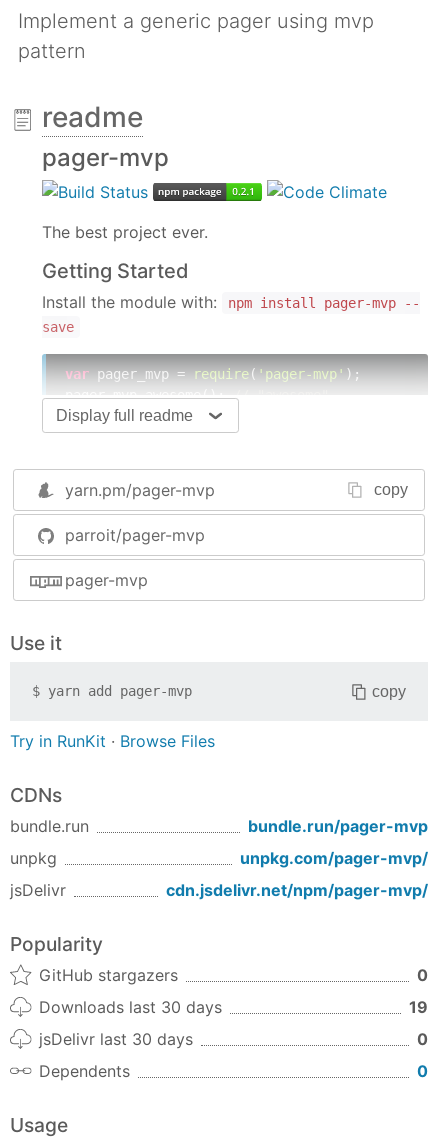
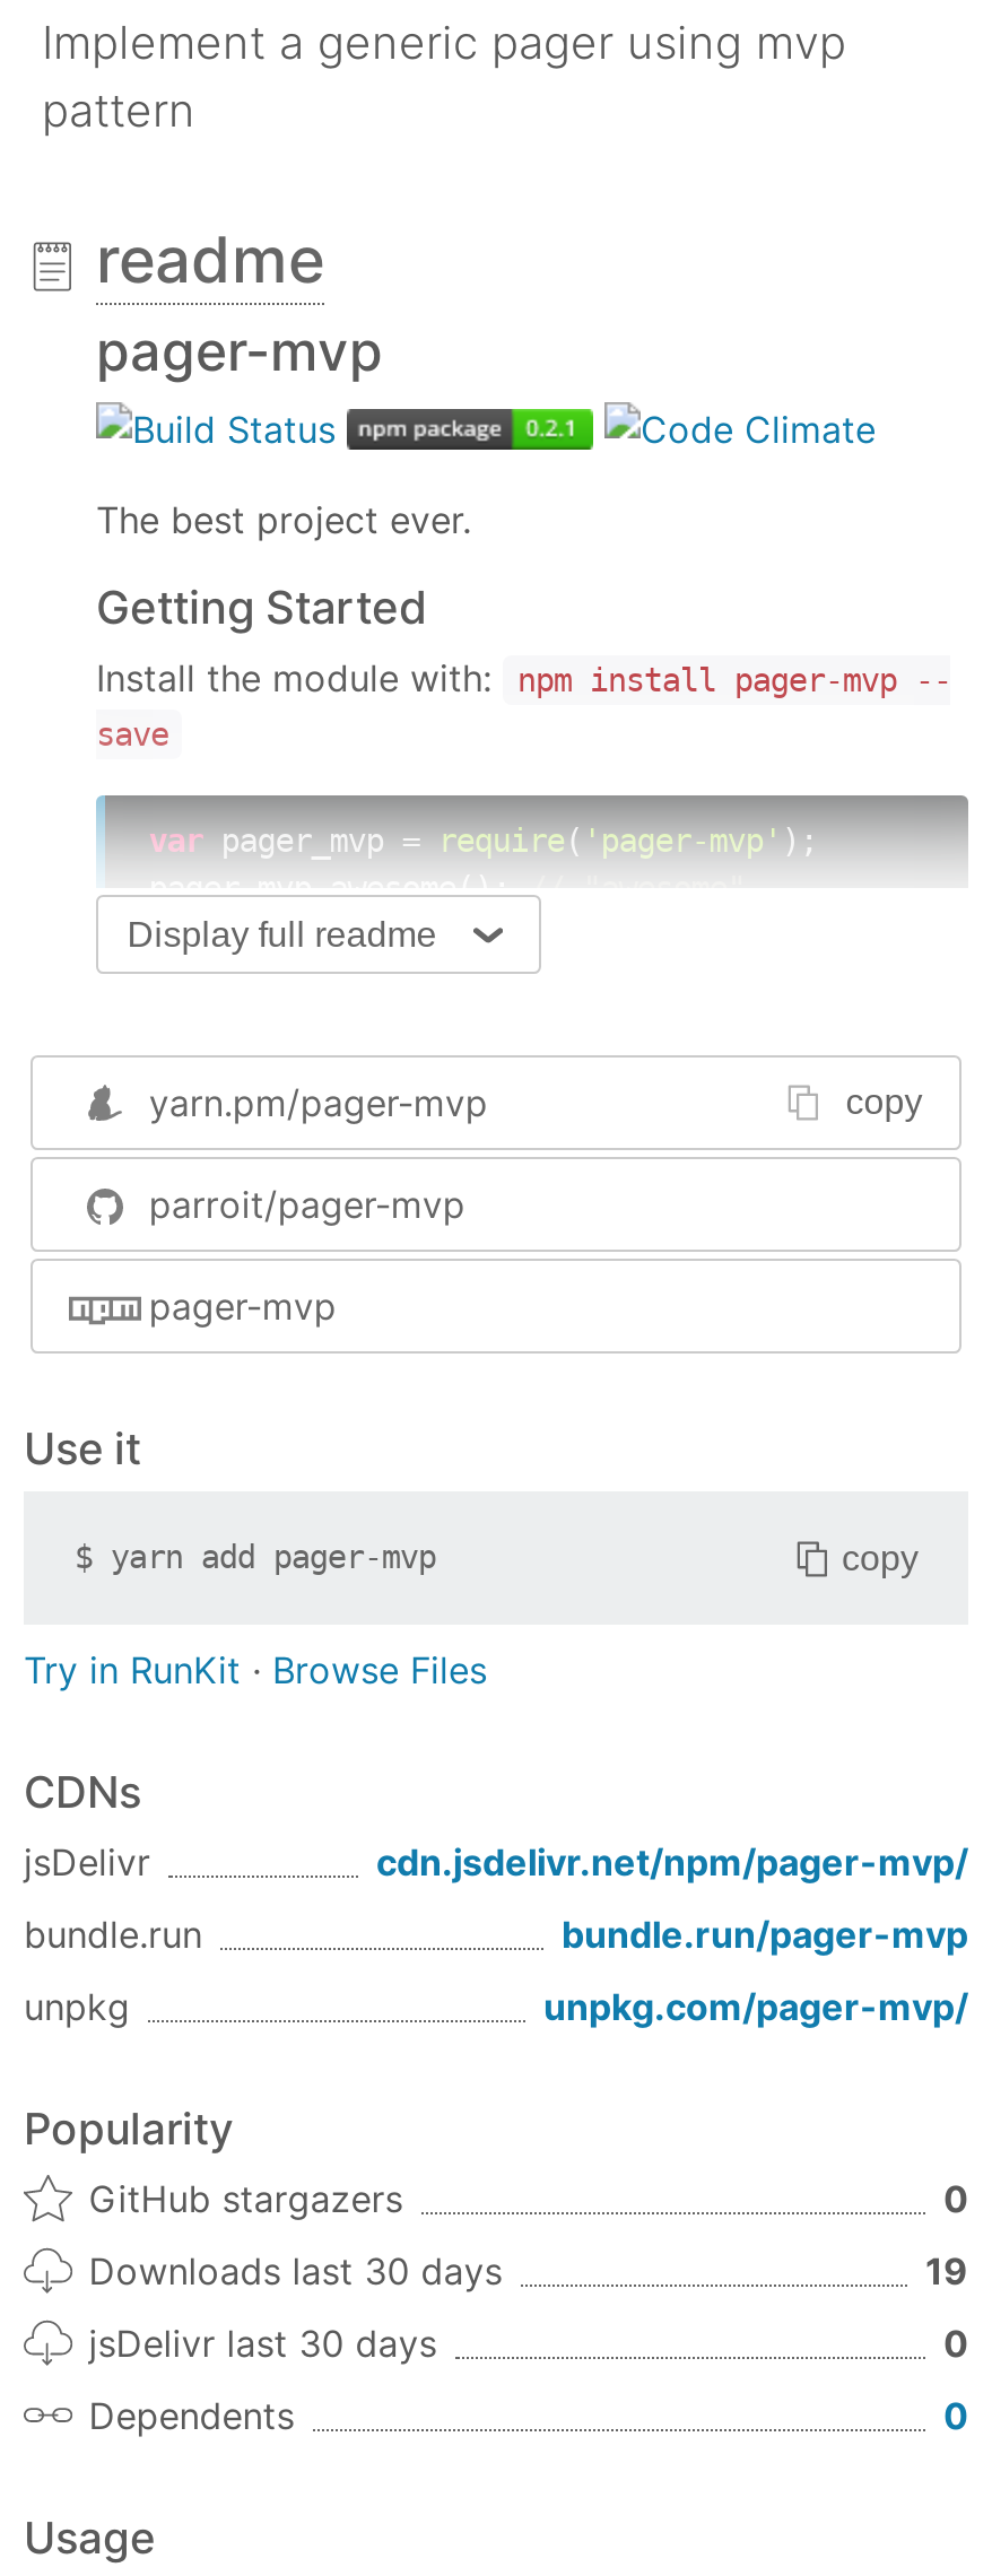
moved [10,816,428,868] -> [24,1912,968,2030]: bundle.run | bundle.run/pager-mvp | unpkg | unpkg.com/pager-mvp/
moved [10,880,428,900] -> [24,1840,968,1885]: jsDelivr | cdn.jsdelivr.net/npm/pager-mvp/

